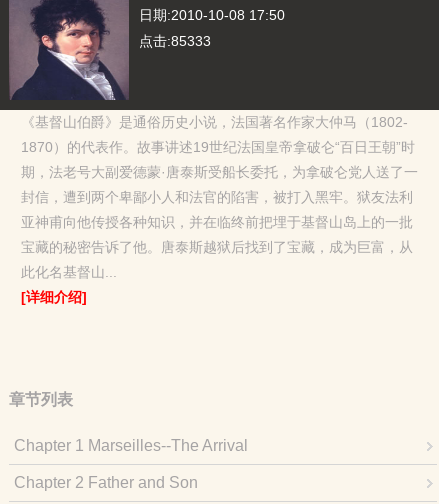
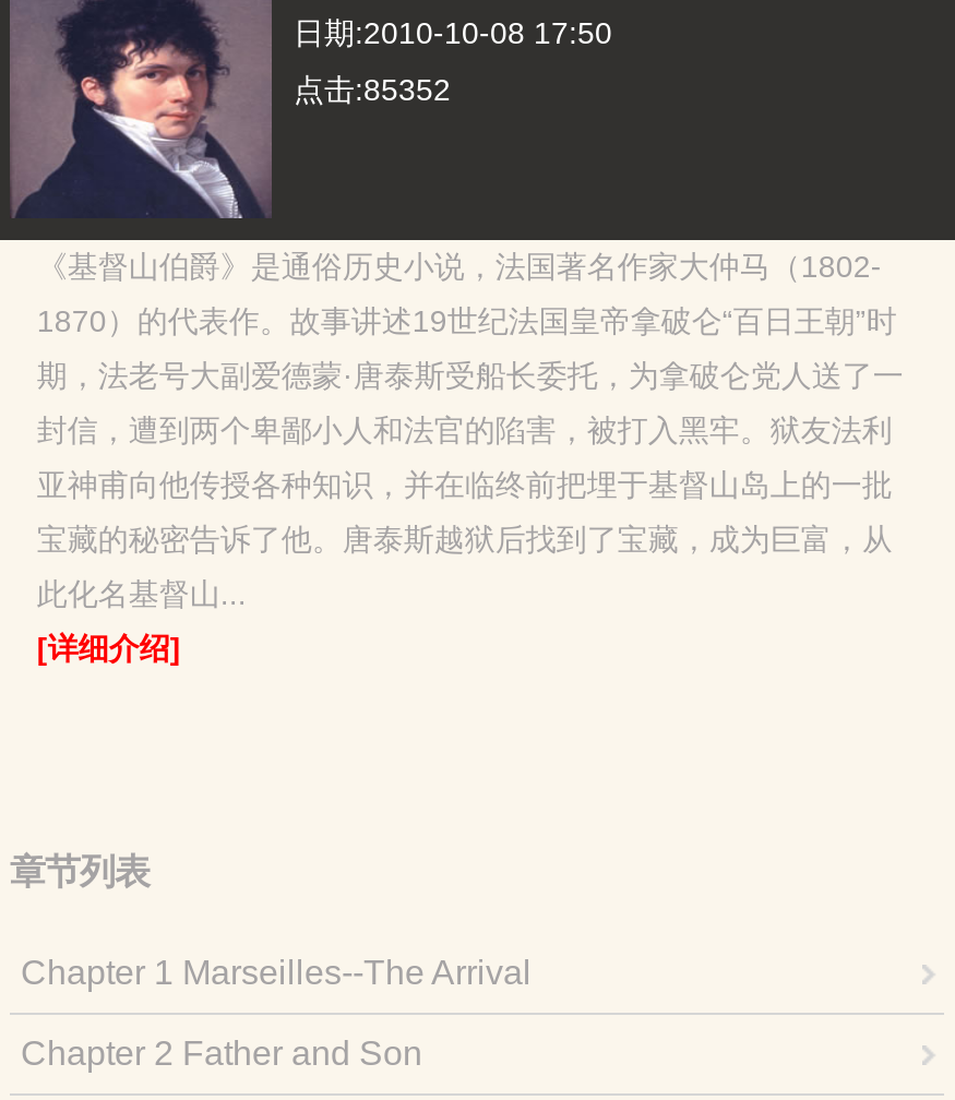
[139,33,211,49] 点击:85333 -> [294,72,451,107] 点击:85352

